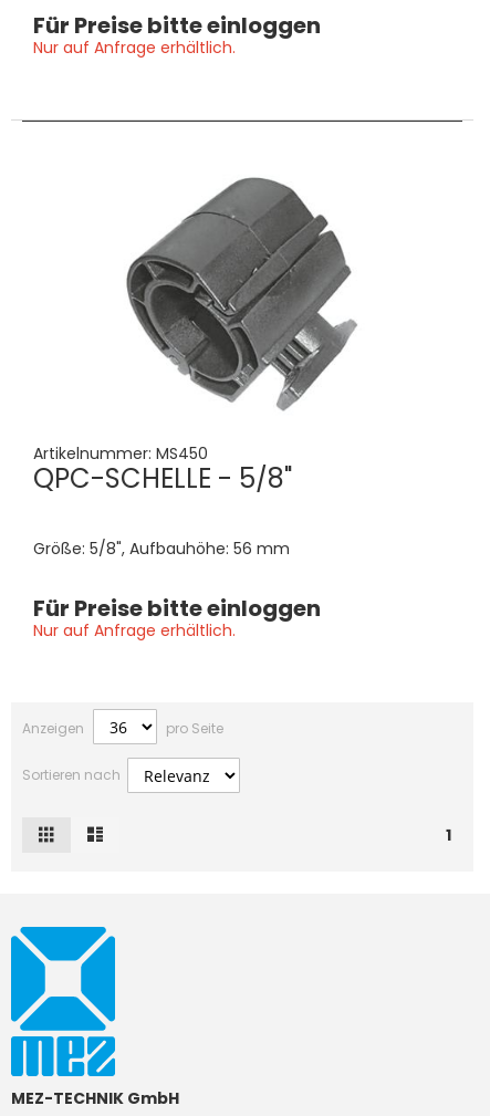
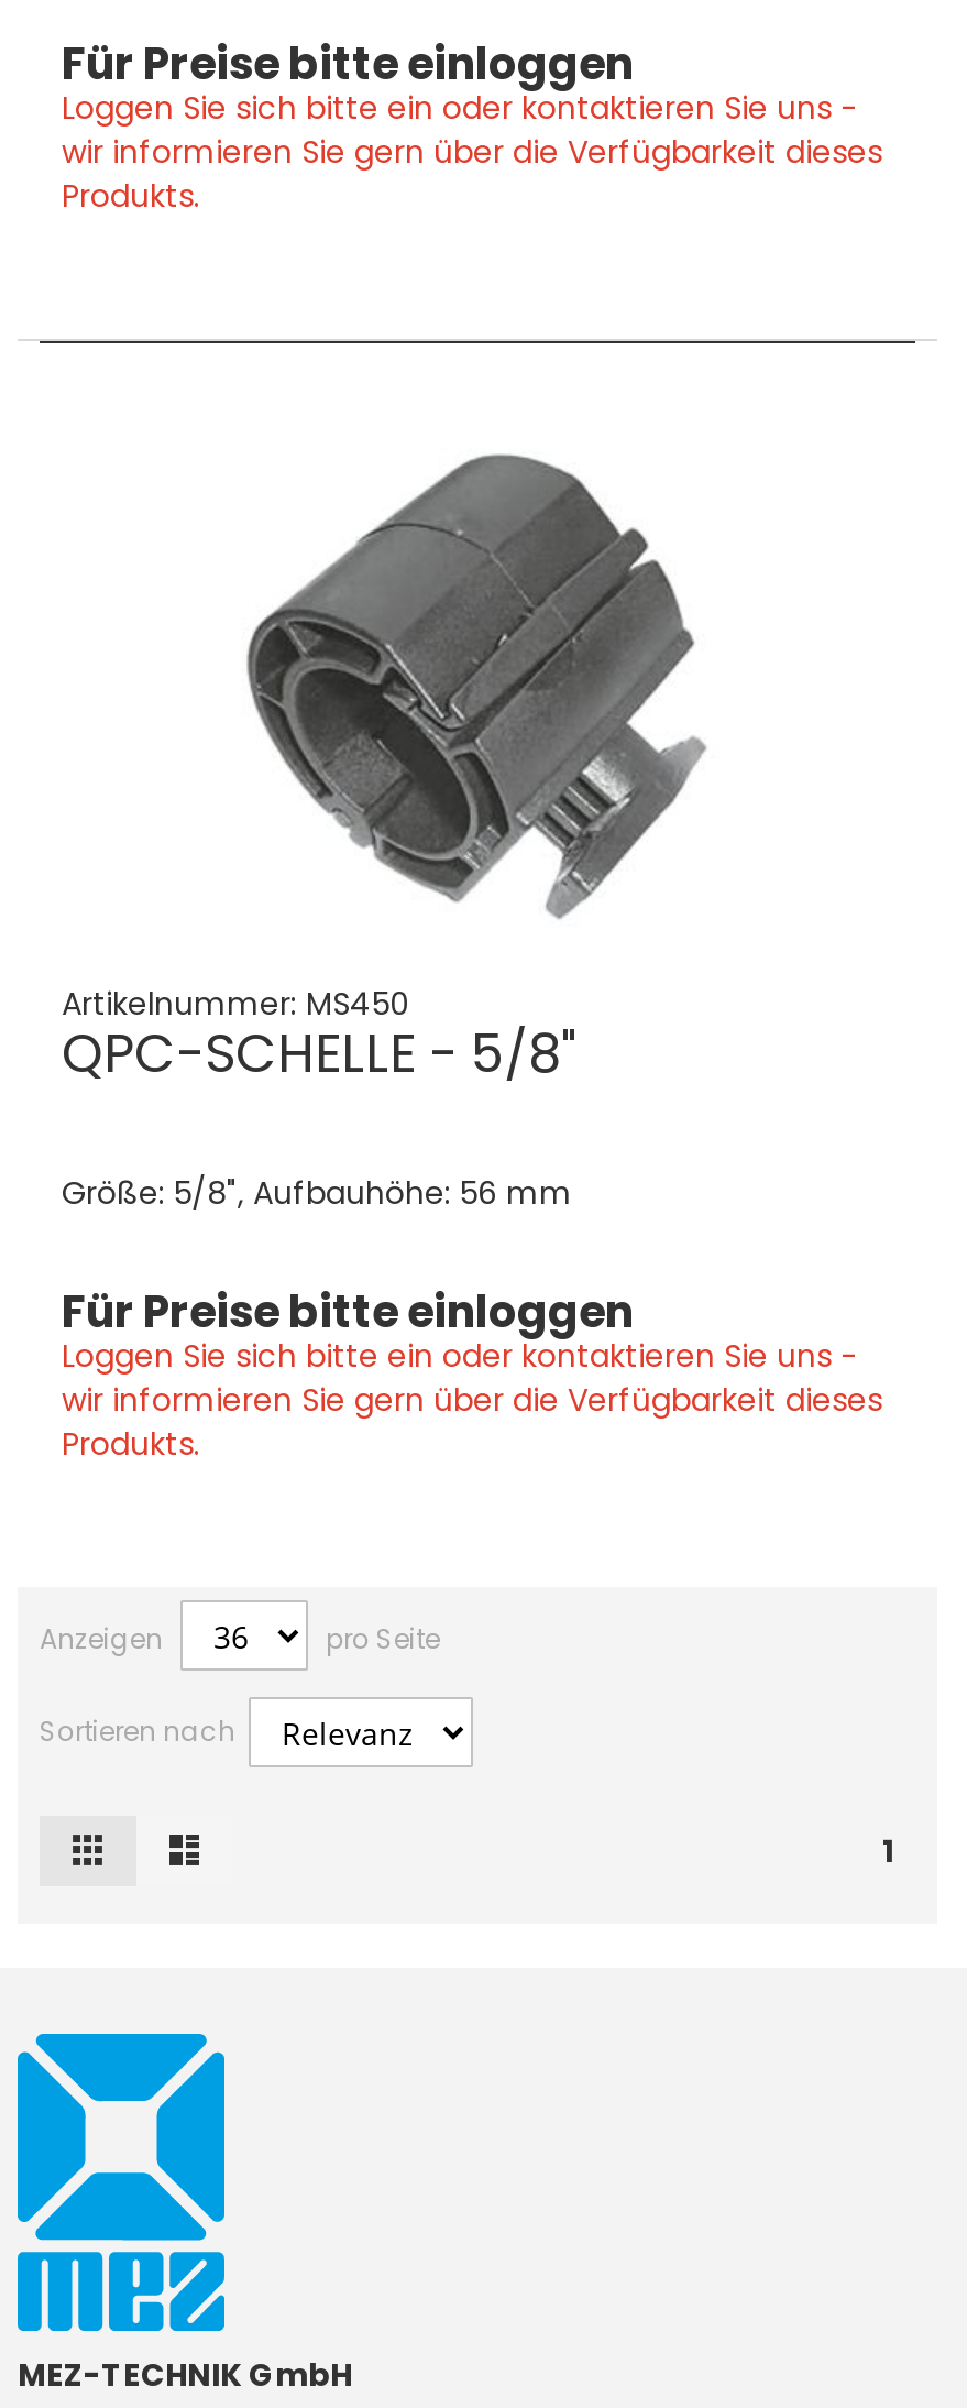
[33,37,236,59] Nur auf Anfrage erhältlich. -> [62,86,882,218] Loggen Sie sich bitte ein oder kontaktieren Sie uns - | wir informieren Sie gern über die Verfügbarkeit dieses | Produkts.
[33,620,236,642] Nur auf Anfrage erhältlich. -> [62,1334,882,1466] Loggen Sie sich bitte ein oder kontaktieren Sie uns - | wir informieren Sie gern über die Verfügbarkeit dieses | Produkts.

